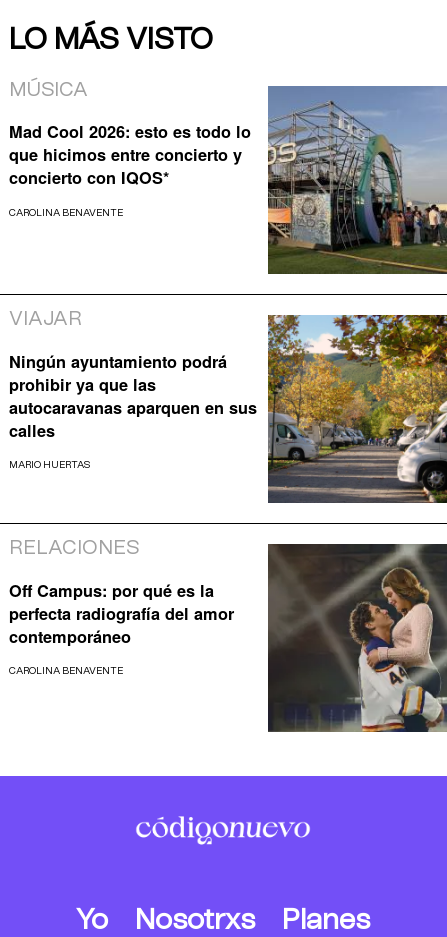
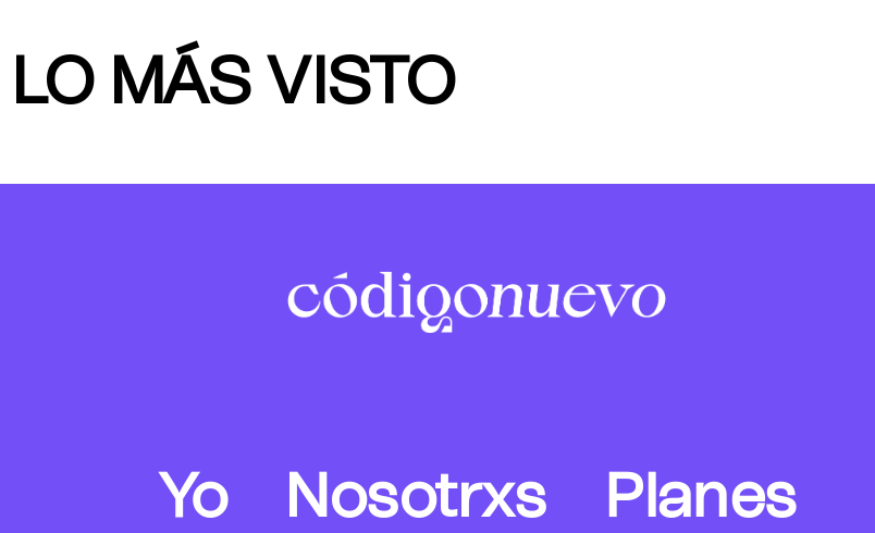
[9,80,444,275] [image] | MÚSICA | Mad Cool 2026: esto es todo lo | que hicimos entre concierto y | concierto con IQOS* | CAROLINA BENAVENTE -> none
[9,309,444,504] [image] | VIAJAR | Ningún ayuntamiento podrá | prohibir ya que las | autocaravanas aparquen en sus | calles | MARIO HUERTAS -> none
[9,538,444,733] [image] | RELACIONES | Off Campus: por qué es la | perfecta radiografía del amor | contemporáneo | CAROLINA BENAVENTE -> none

